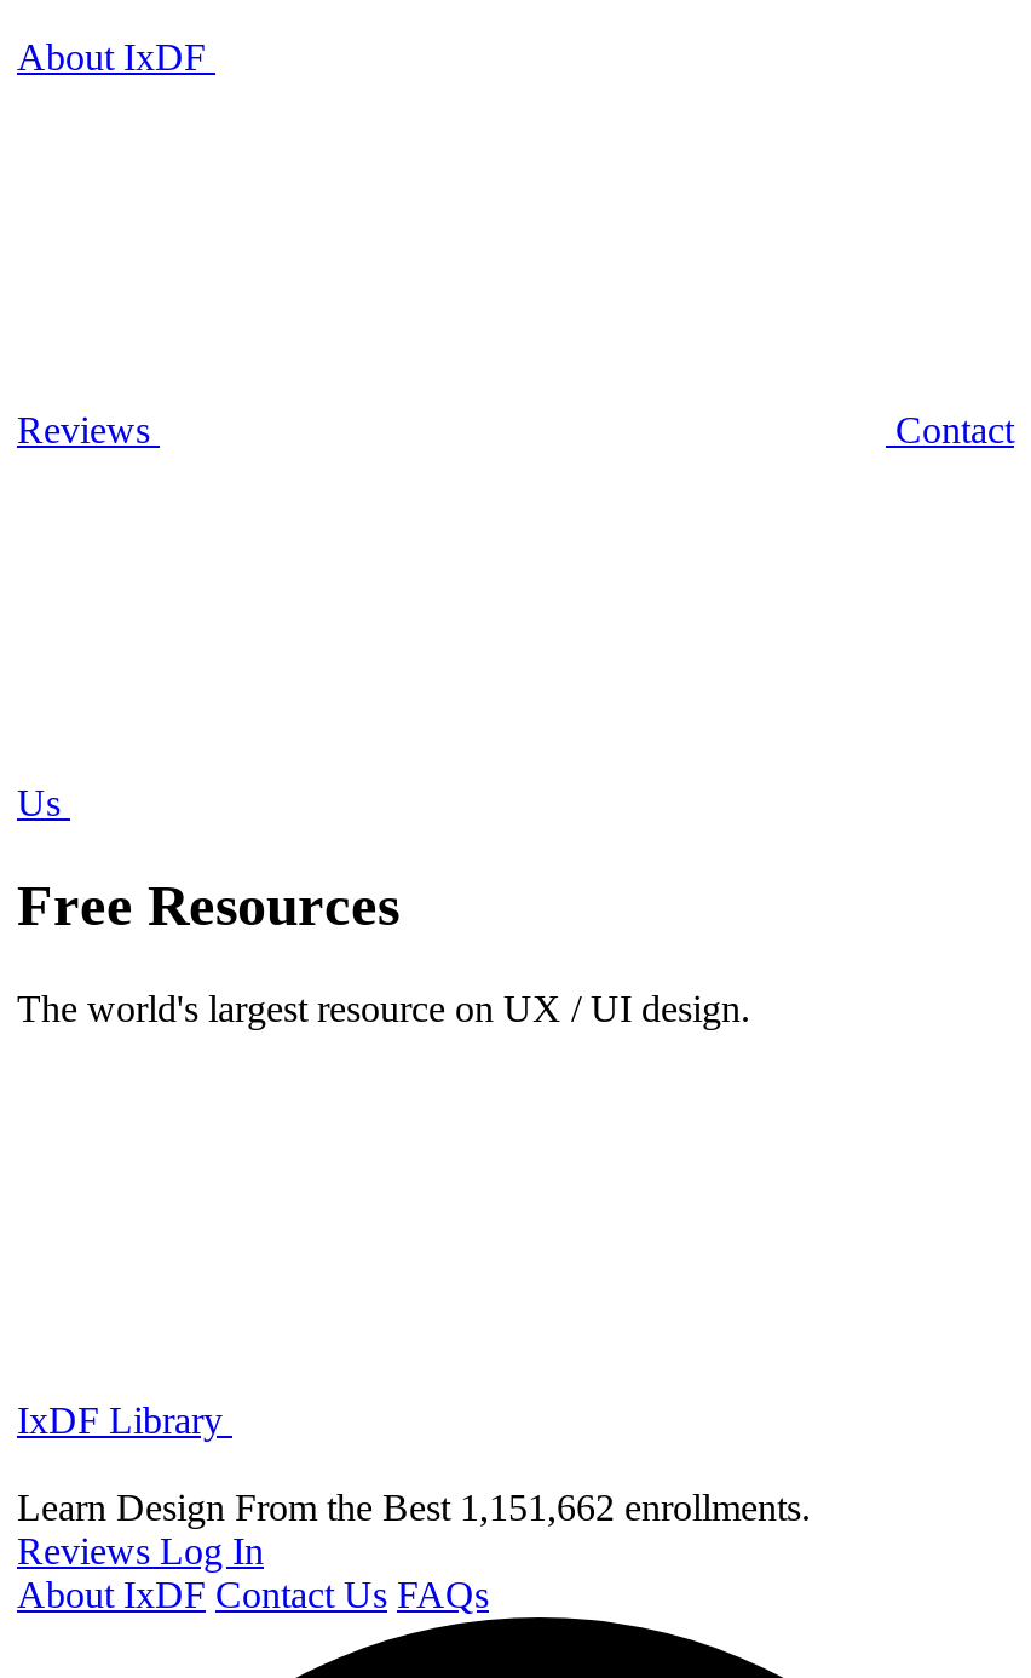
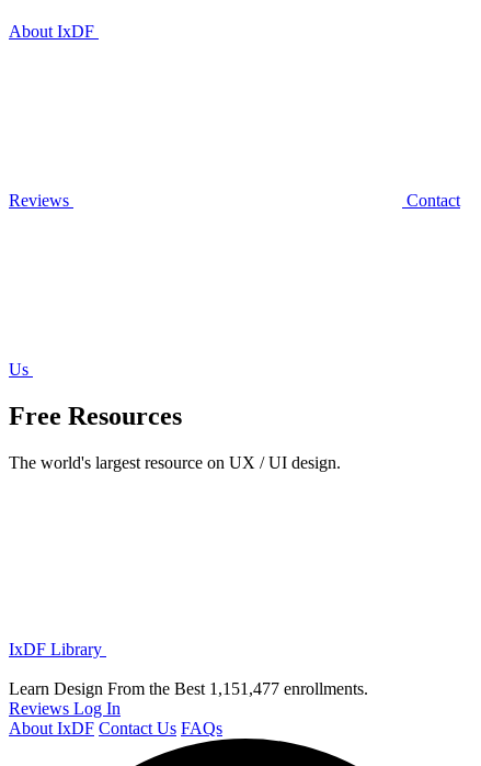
[17,1486,811,1527] Learn Design From the Best 1,151,662 enrollments. -> [9,679,368,698] Learn Design From the Best 1,151,477 enrollments.

